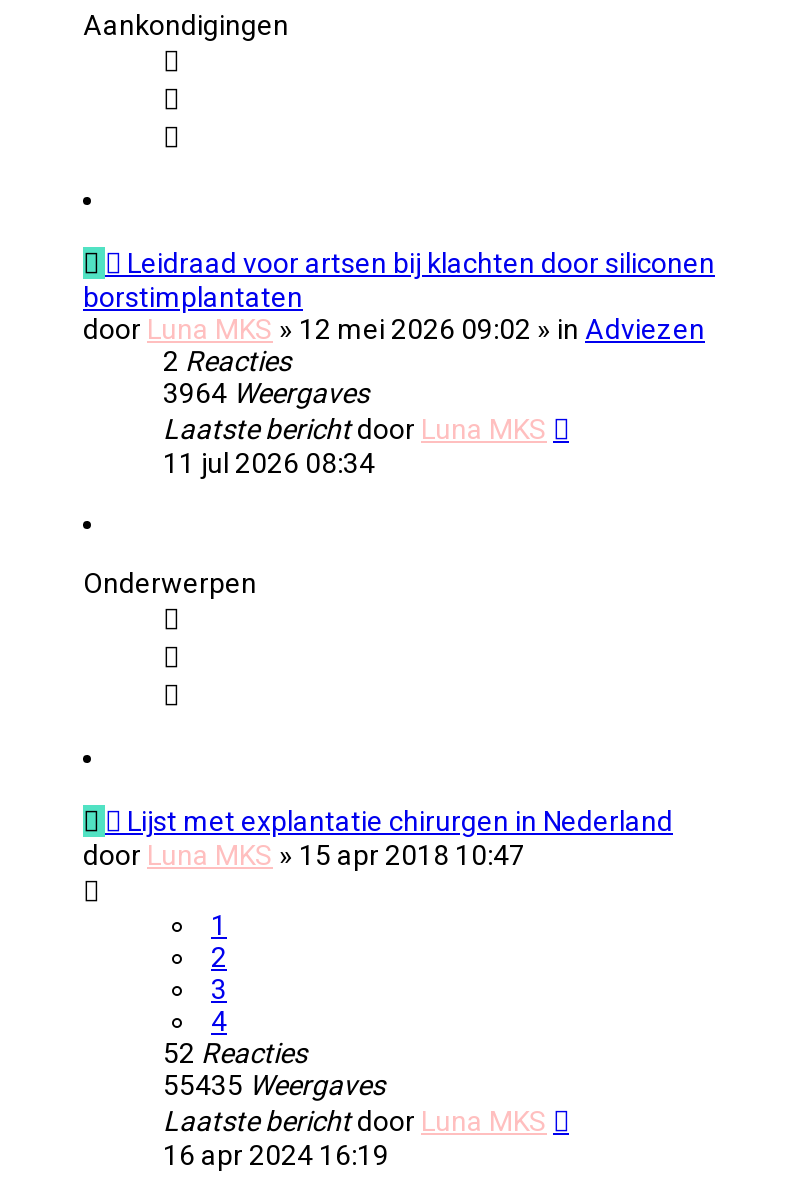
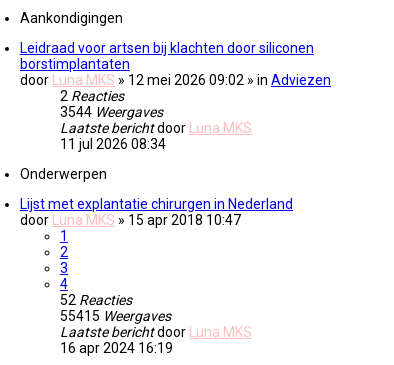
[163,378,369,410] 3964 Weergaves -> [60,104,163,120] 3544 Weergaves
[163,1070,385,1102] 55435 Weergaves -> [60,308,171,324] 55415 Weergaves

